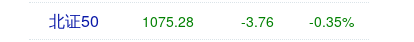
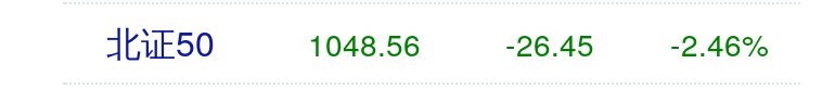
[142,11,194,31] 1075.28 -> [308,21,421,65] 1048.56
[241,11,274,31] -3.76 -> [505,21,594,65] -26.45
[309,11,354,31] -0.35% -> [670,21,768,65] -2.46%

